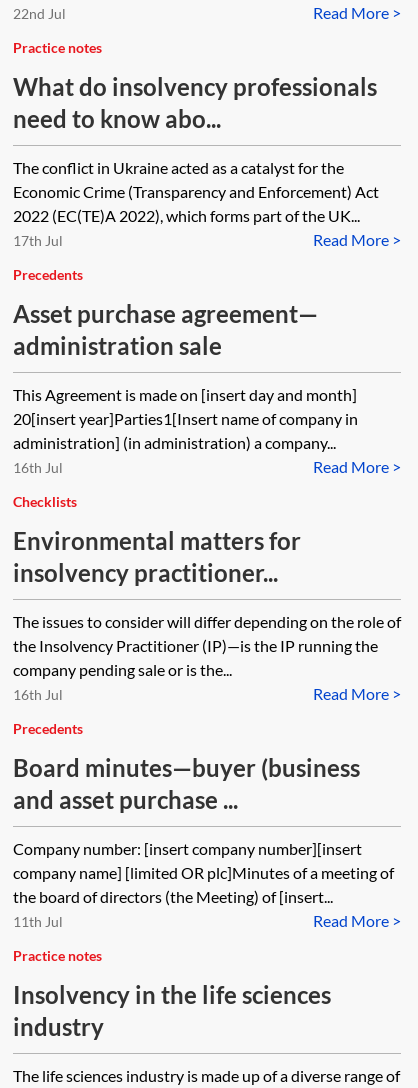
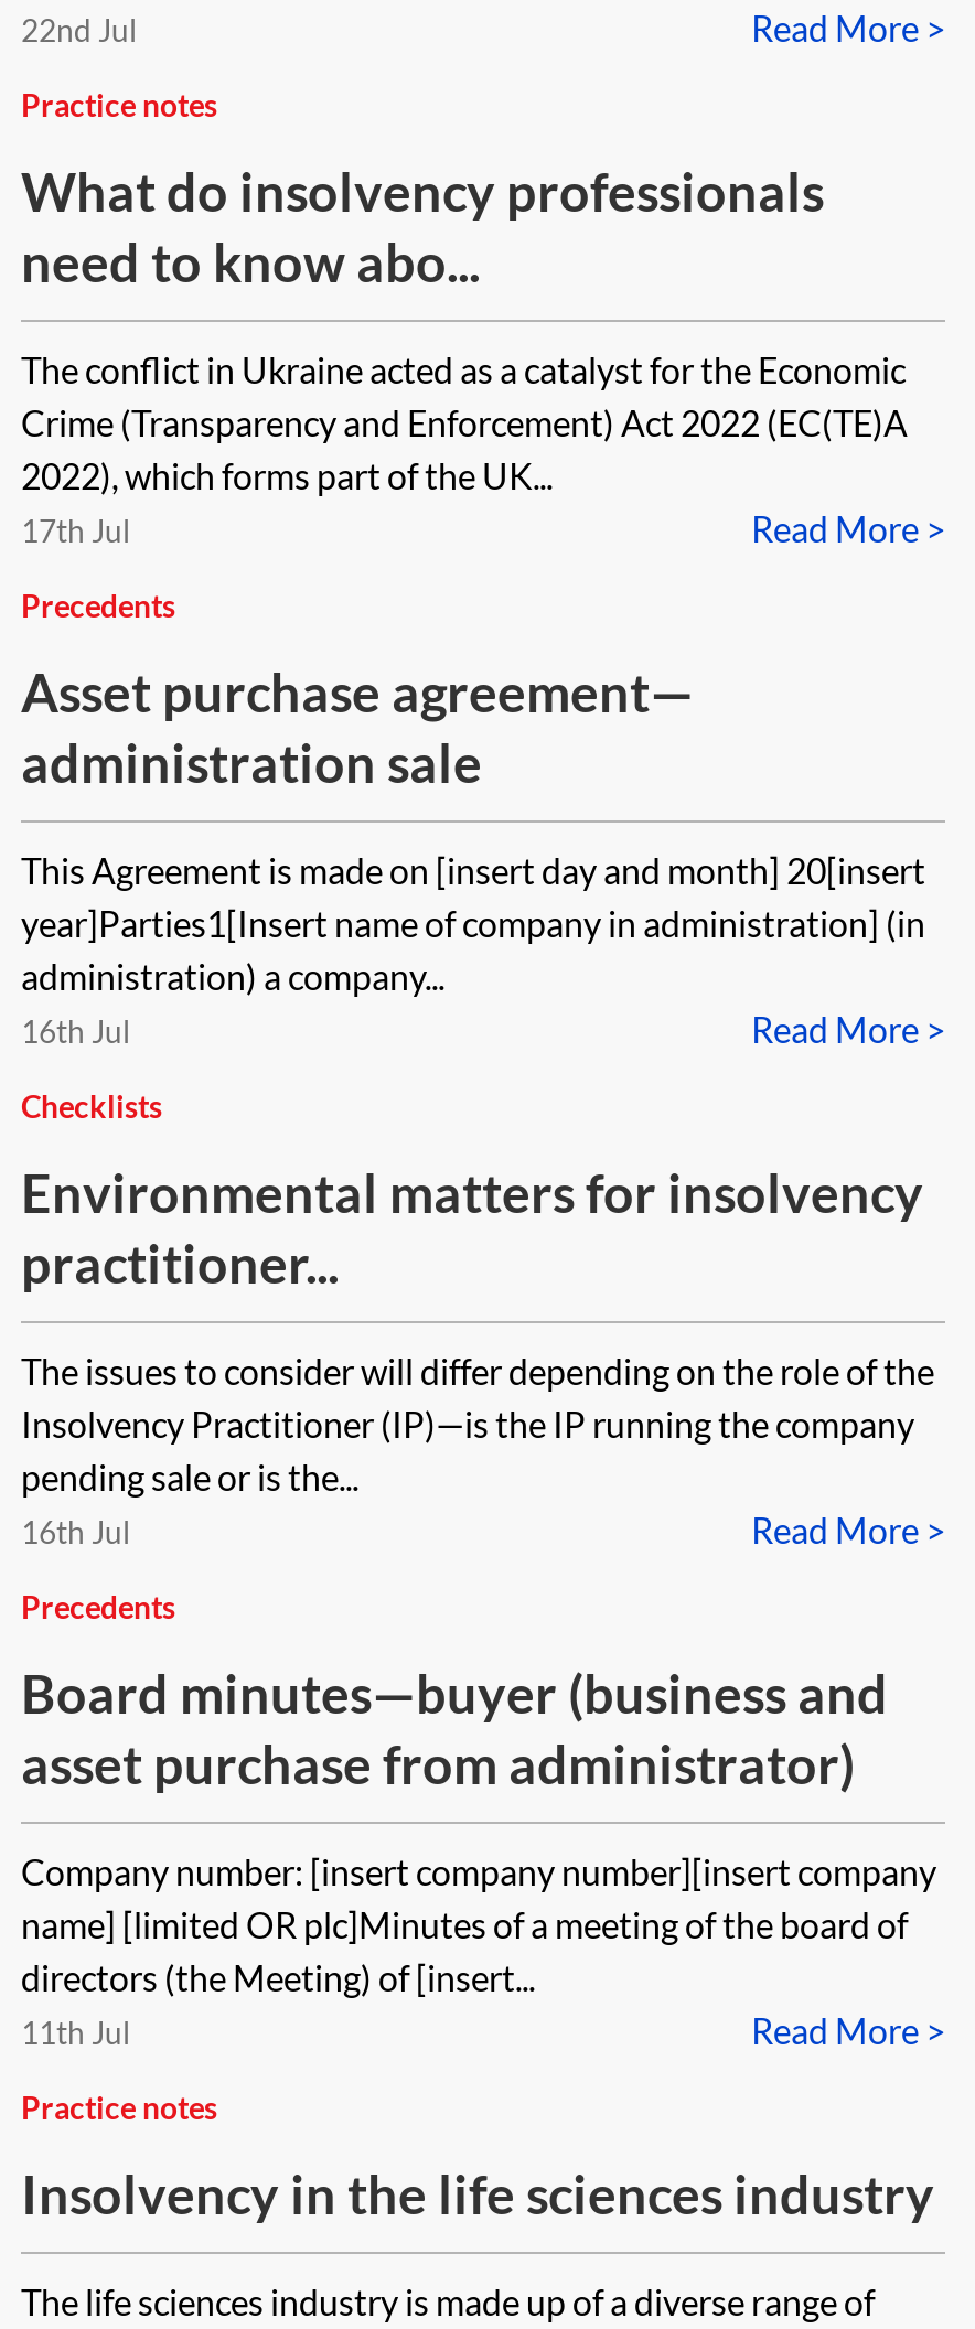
[13,753,360,814] Board minutes—buyer (business | and asset purchase ... -> [21,1661,888,1796] Board minutes—buyer (business and | asset purchase from administrator)

